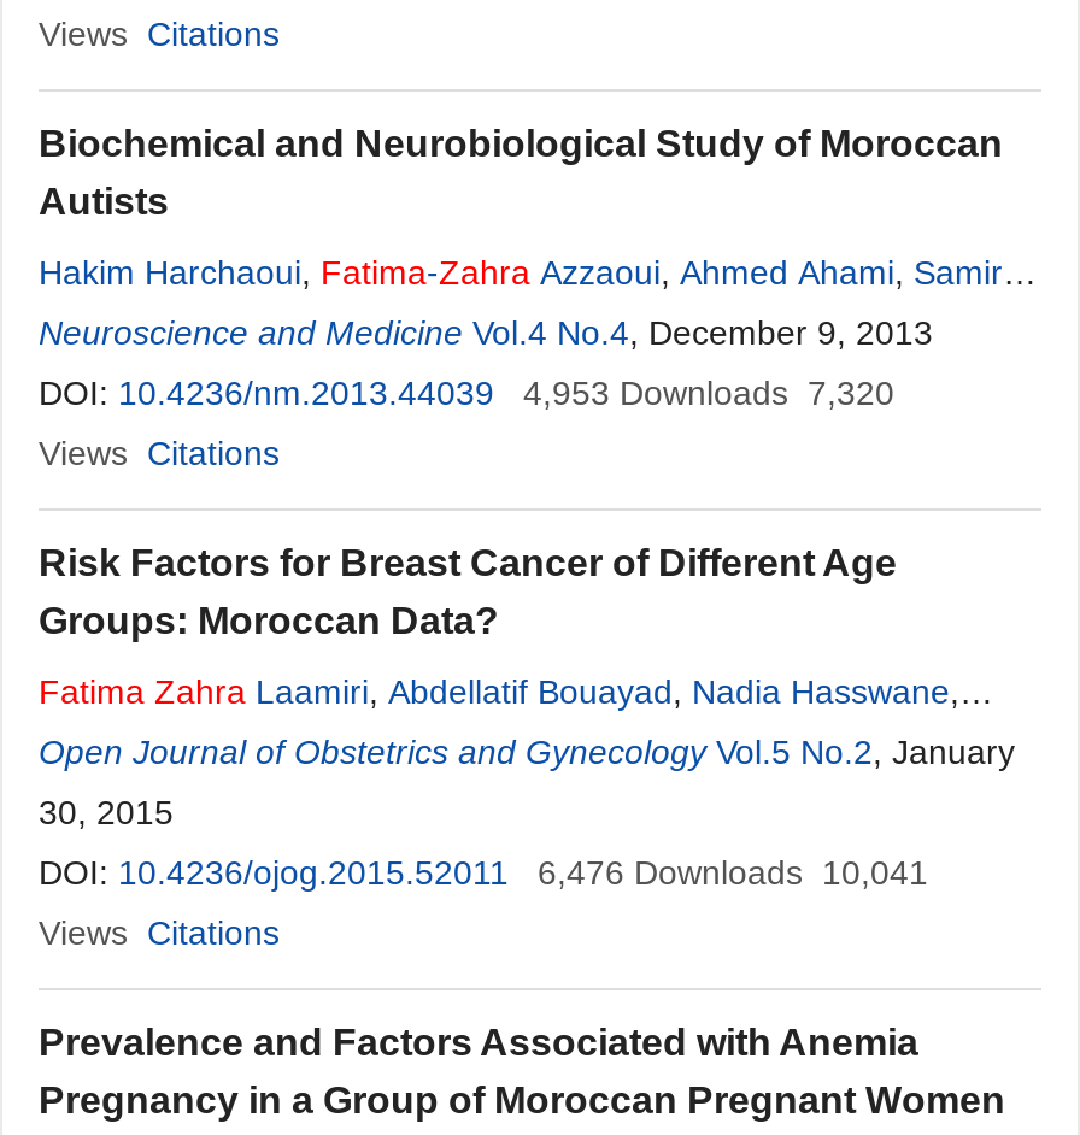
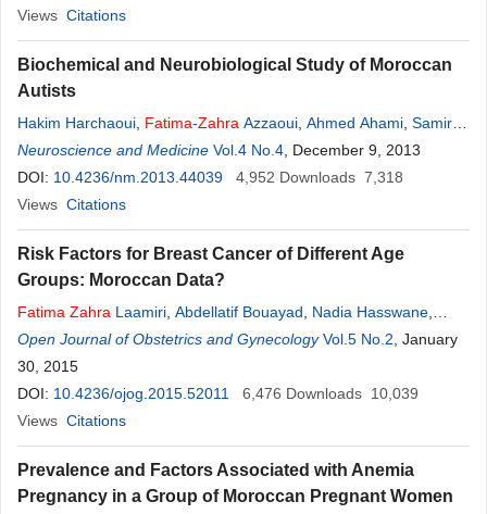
[39,374,894,412] DOI: 10.4236/nm.2013.44039 4,953 Downloads 7,320 -> [17,168,403,186] DOI: 10.4236/nm.2013.44039 4,952 Downloads 7,318
[39,853,928,892] DOI: 10.4236/ojog.2015.52011 6,476 Downloads 10,041 -> [17,385,419,402] DOI: 10.4236/ojog.2015.52011 6,476 Downloads 10,039

